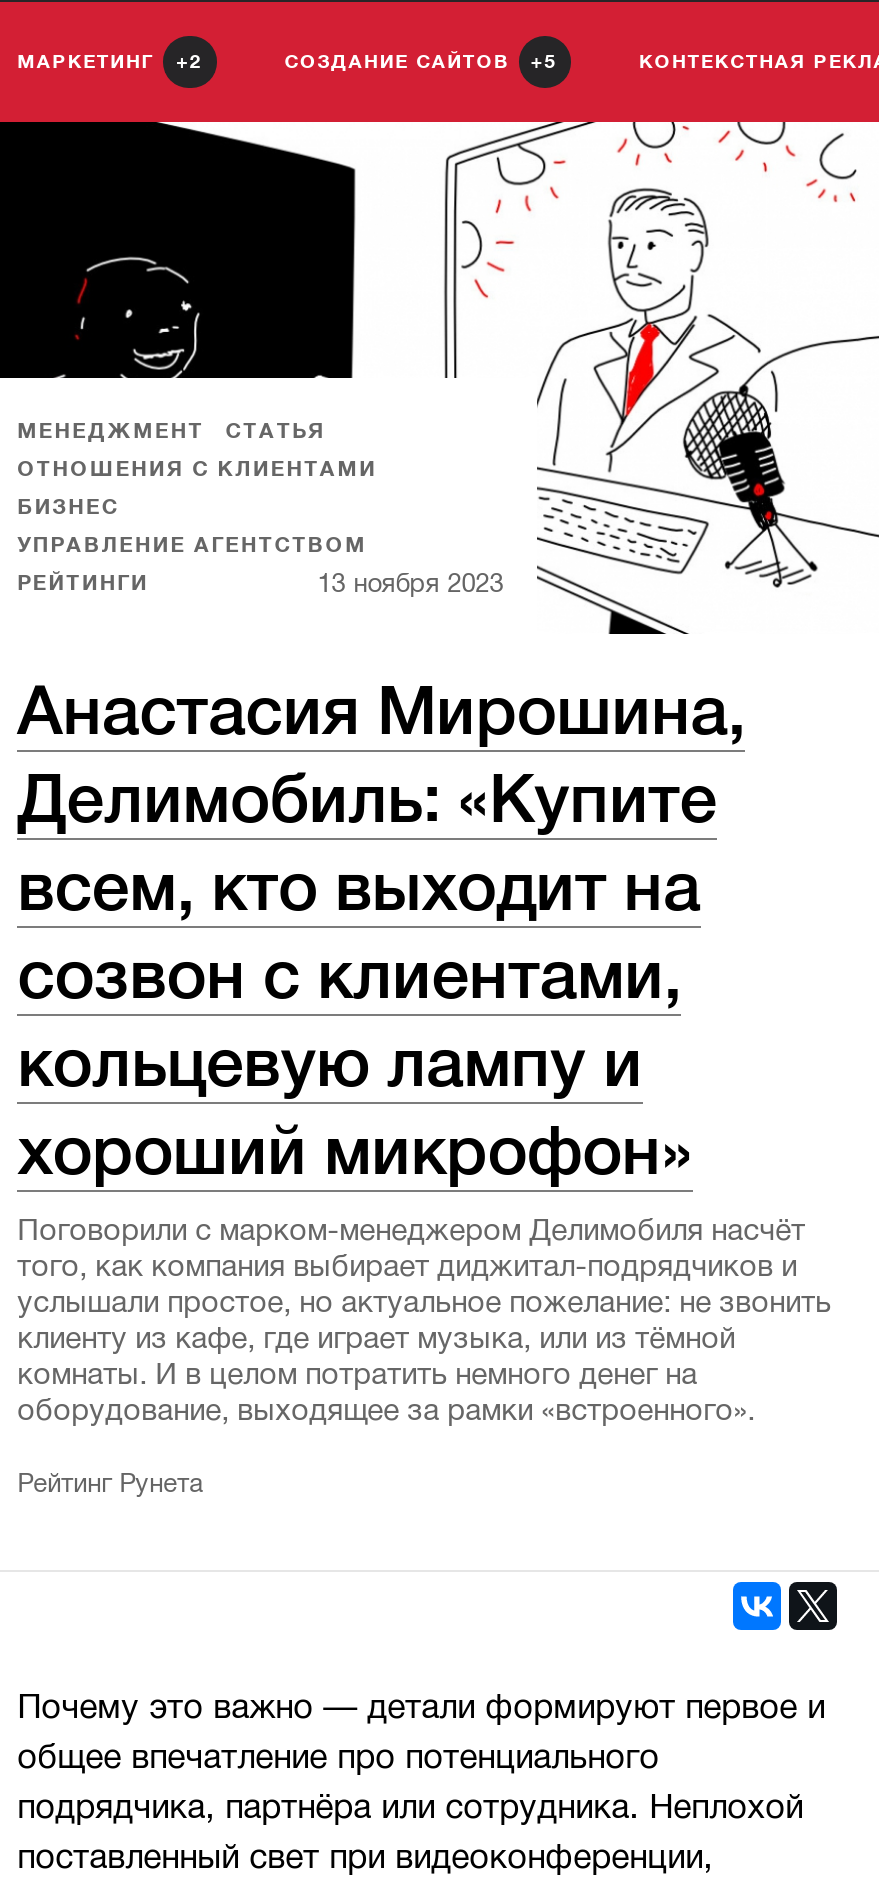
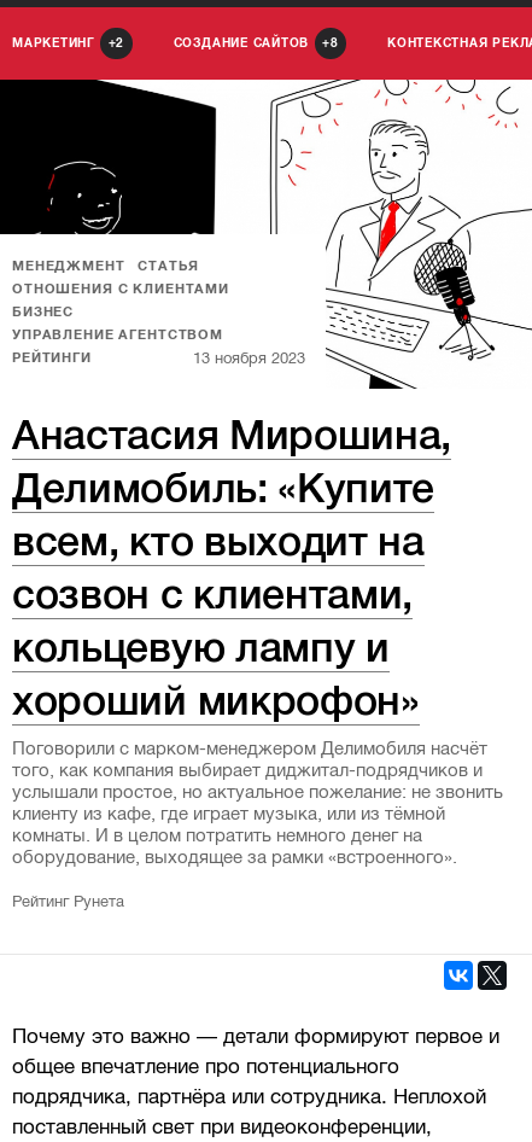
[284,50,558,73] СОЗДАНИЕ САЙТОВ 5 -> [173,36,338,50] СОЗДАНИЕ САЙТОВ 8

